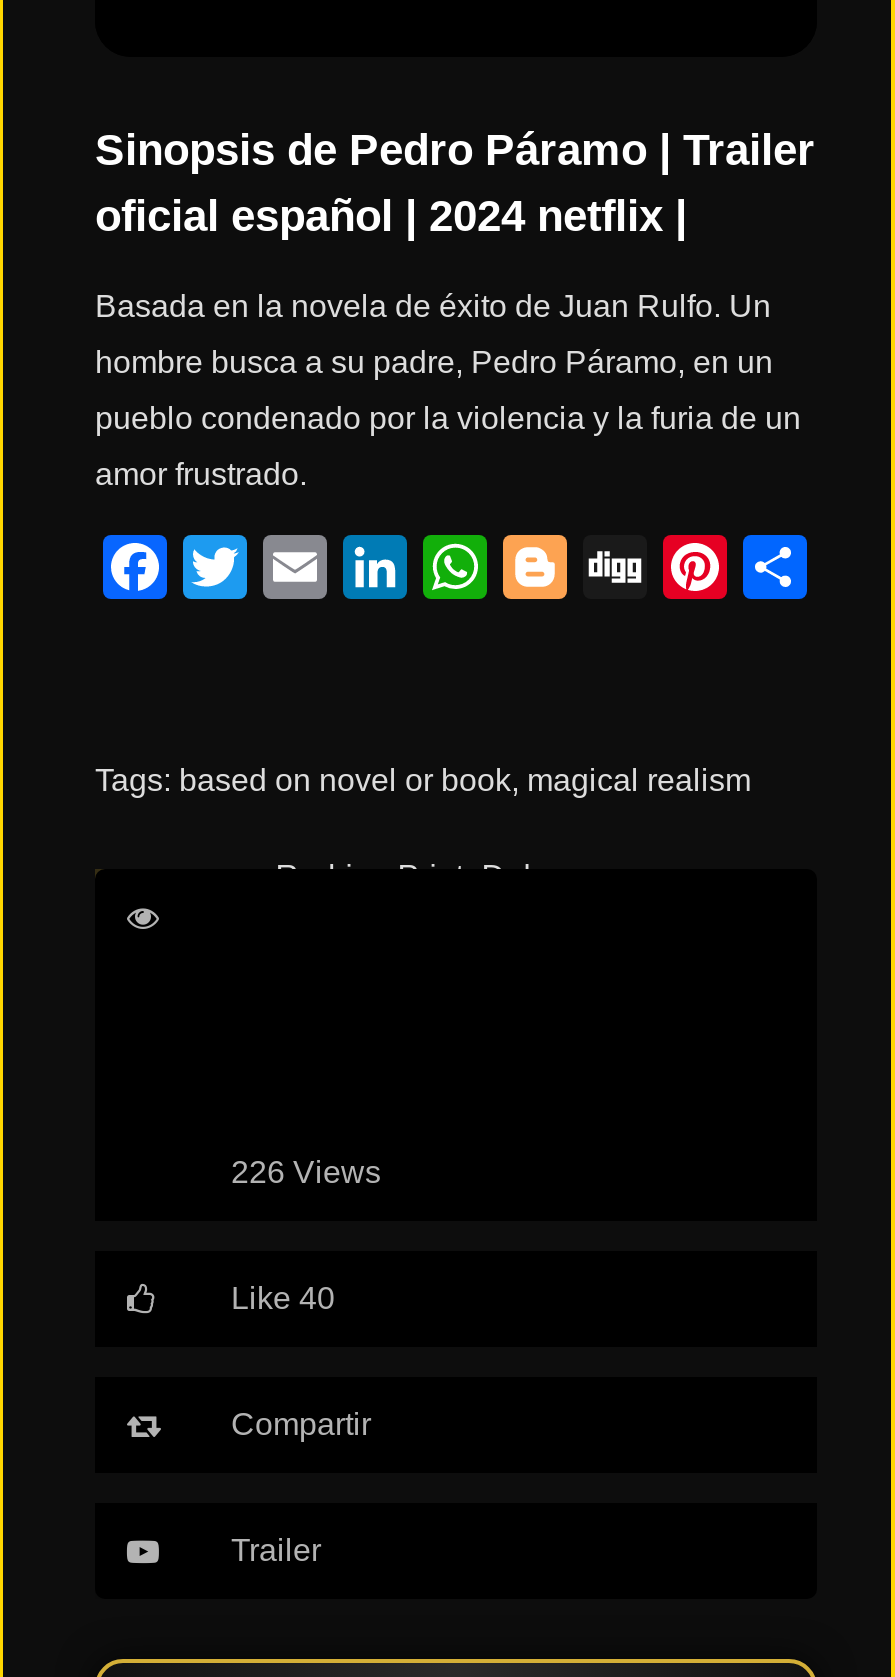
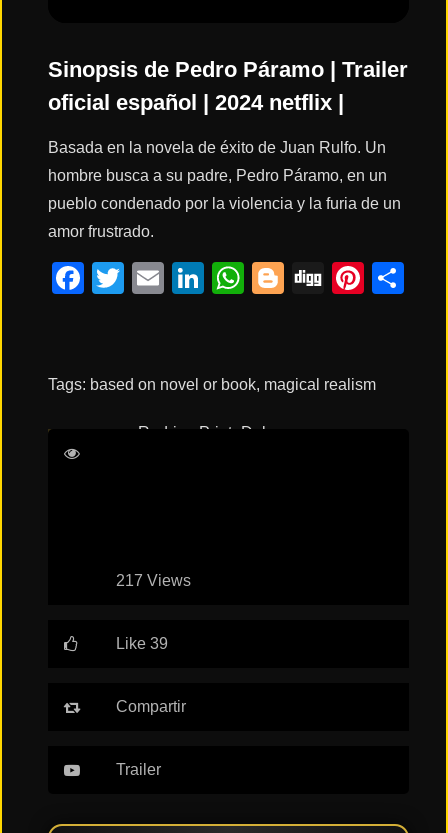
[231,1155,381,1189] 226 Views -> [116,572,191,589] 217 Views
[231,1281,335,1315] Like 40 -> [116,635,168,652] Like 39

